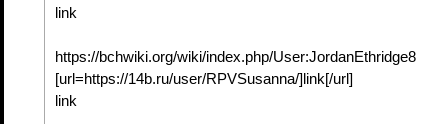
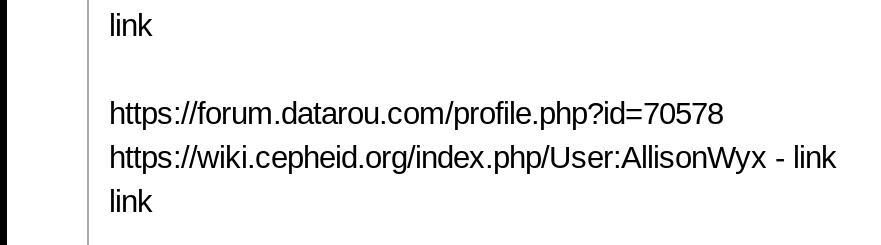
[55,48,416,87] https://bchwiki.org/wiki/index.php/User:JordanEthridge8 | [url=https://14b.ru/user/RPVSusanna/]link[/url] -> [109,97,837,175] https://forum.datarou.com/profile.php?id=70578 | https://wiki.cepheid.org/index.php/User:AllisonWyx - link

